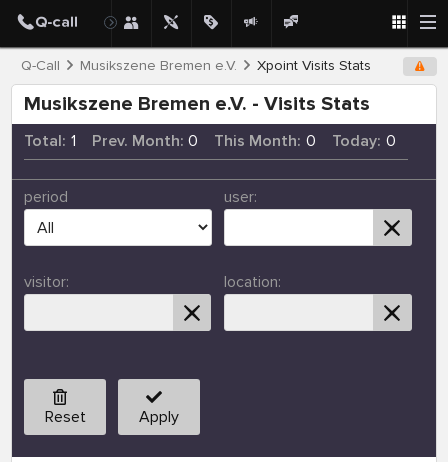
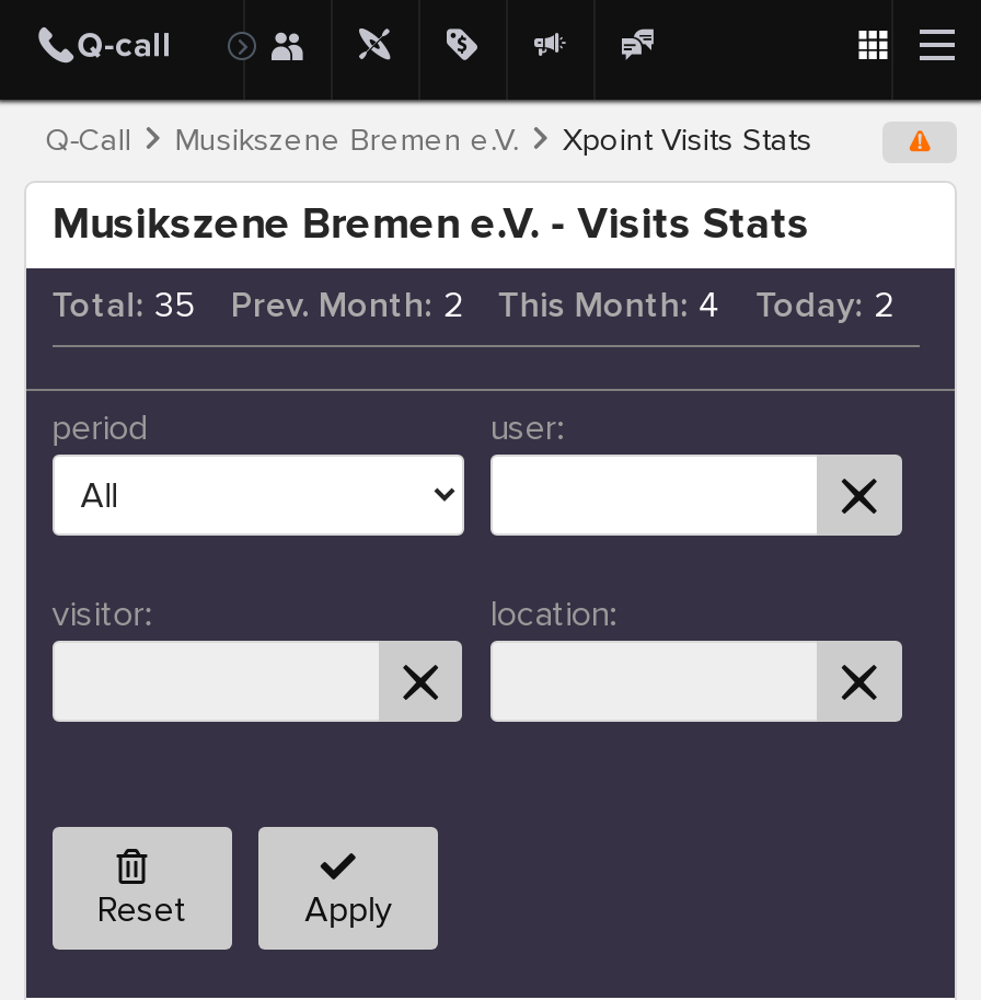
[24,131,75,151] Total: 1 -> [52,284,196,328] Total: 35
[91,131,198,151] Prev. Month: 0 -> [231,284,463,328] Prev. Month: 2
[214,131,316,151] This Month: 0 -> [498,284,721,328] This Month: 4
[332,131,396,151] Today: 0 -> [756,284,893,328] Today: 2

